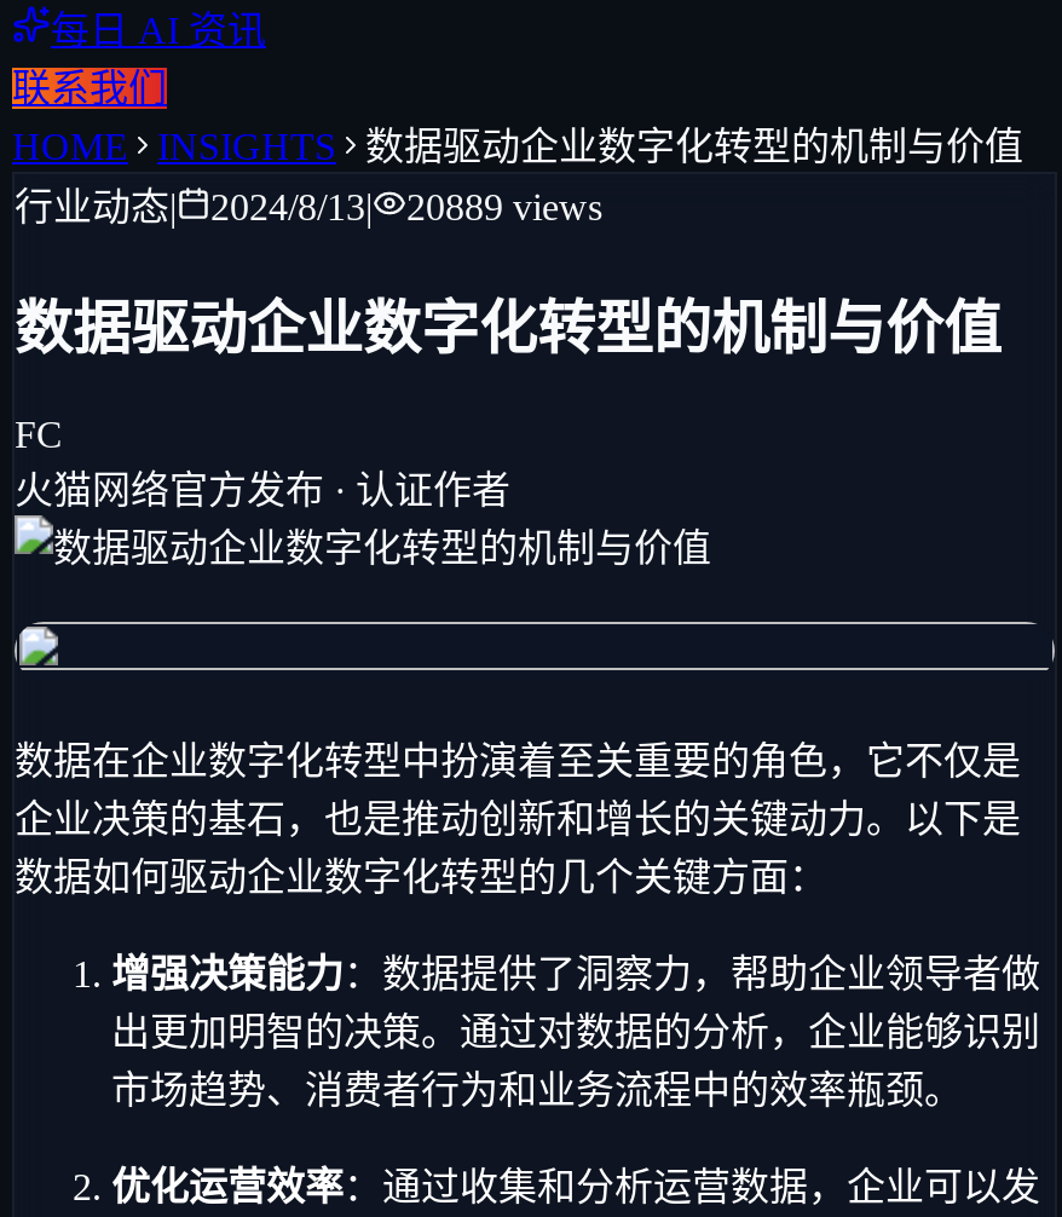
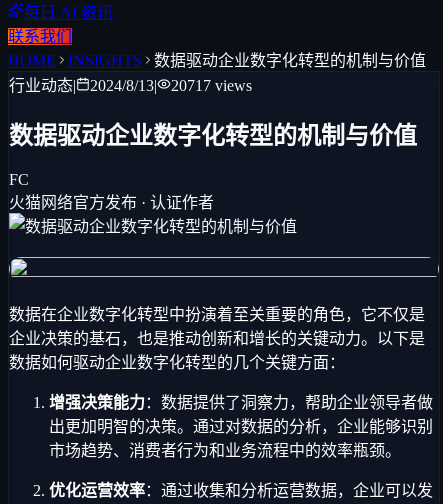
[406,186,602,227] 20889 views -> [171,77,252,94] 20717 views

